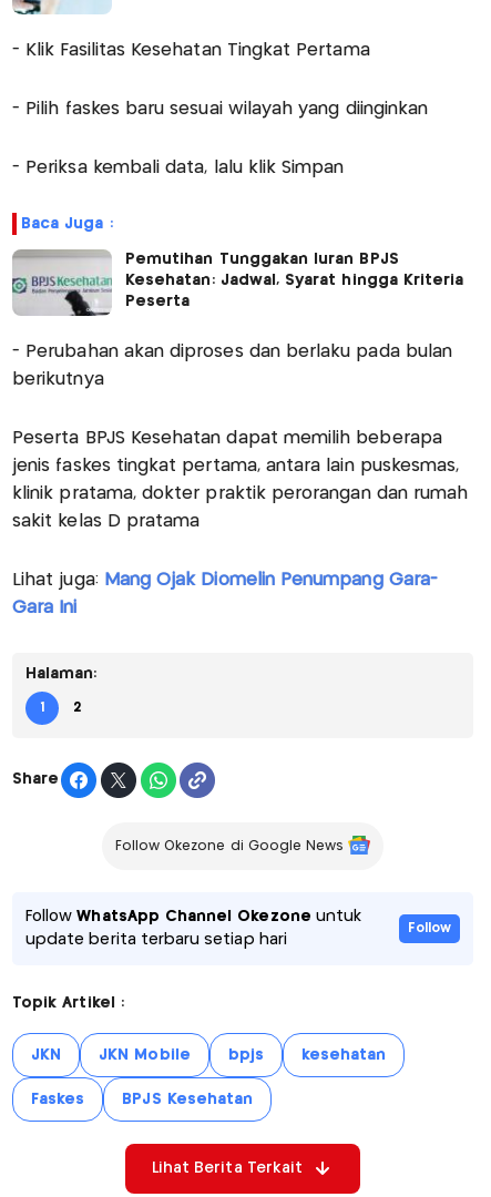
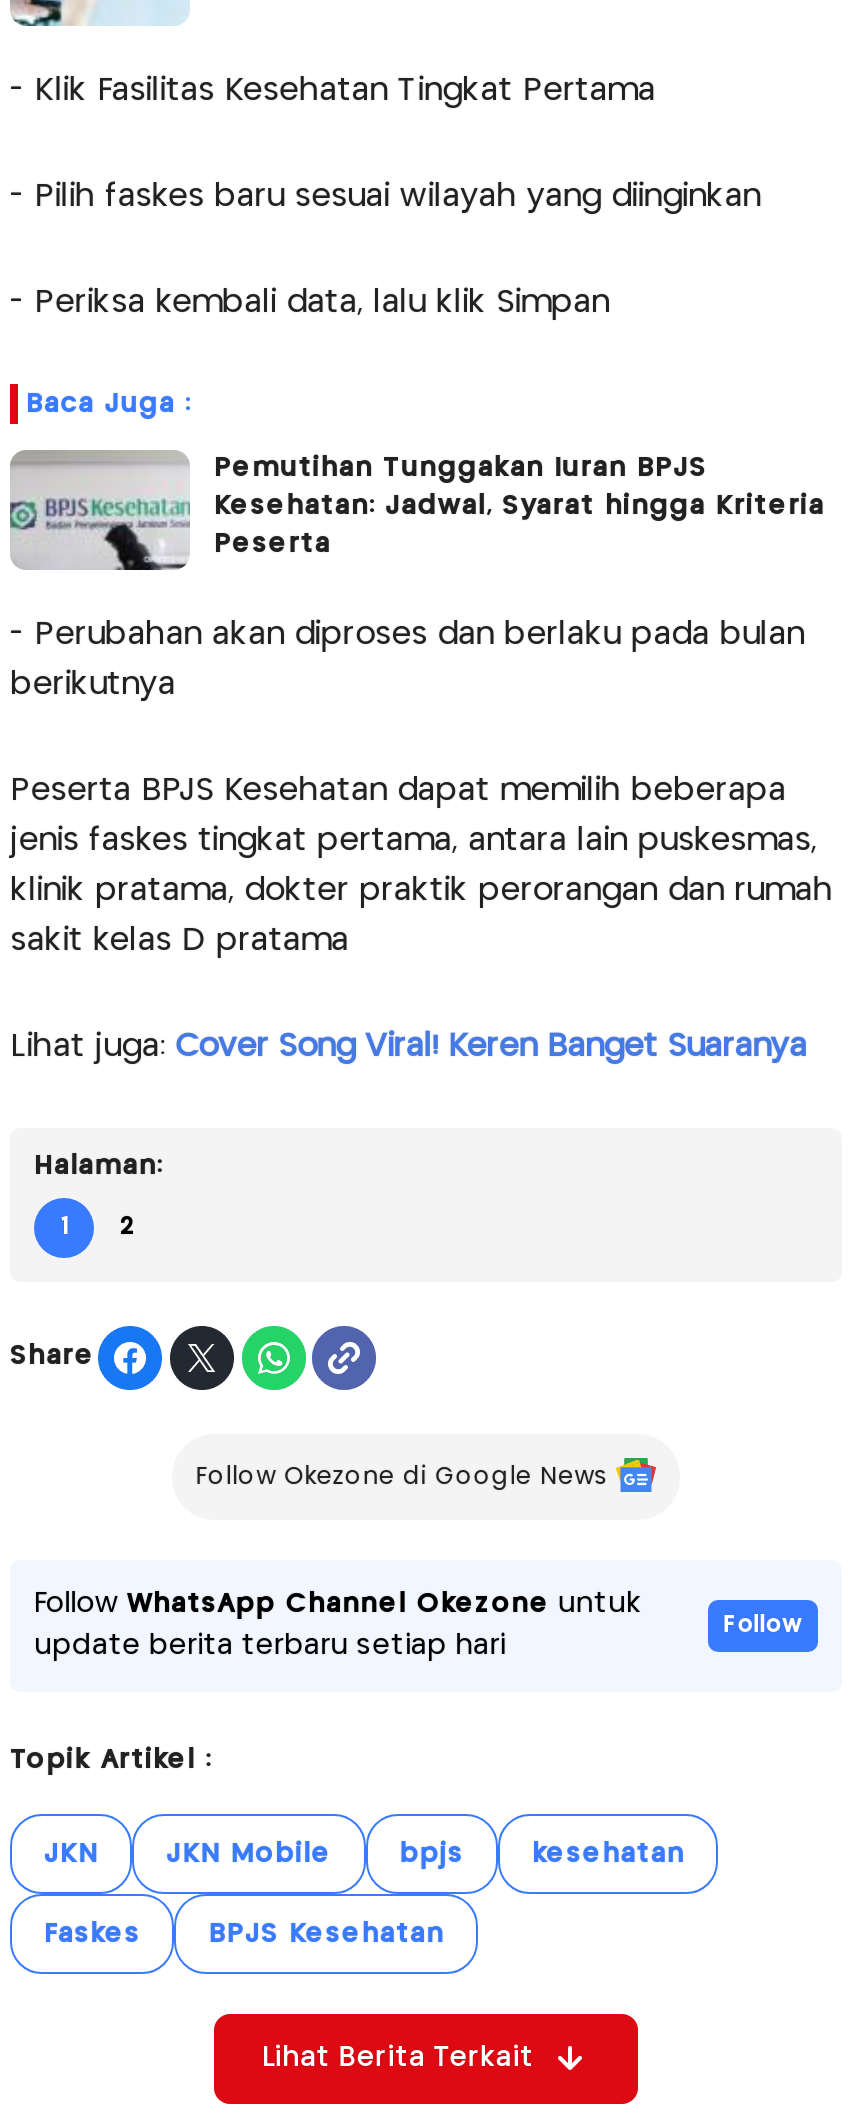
[12,572,438,616] Lihat juga: Mang Ojak Diomelin Penumpang Gara- | Gara Ini -> [10,1032,807,1062] Lihat juga: Cover Song Viral! Keren Banget Suaranya

